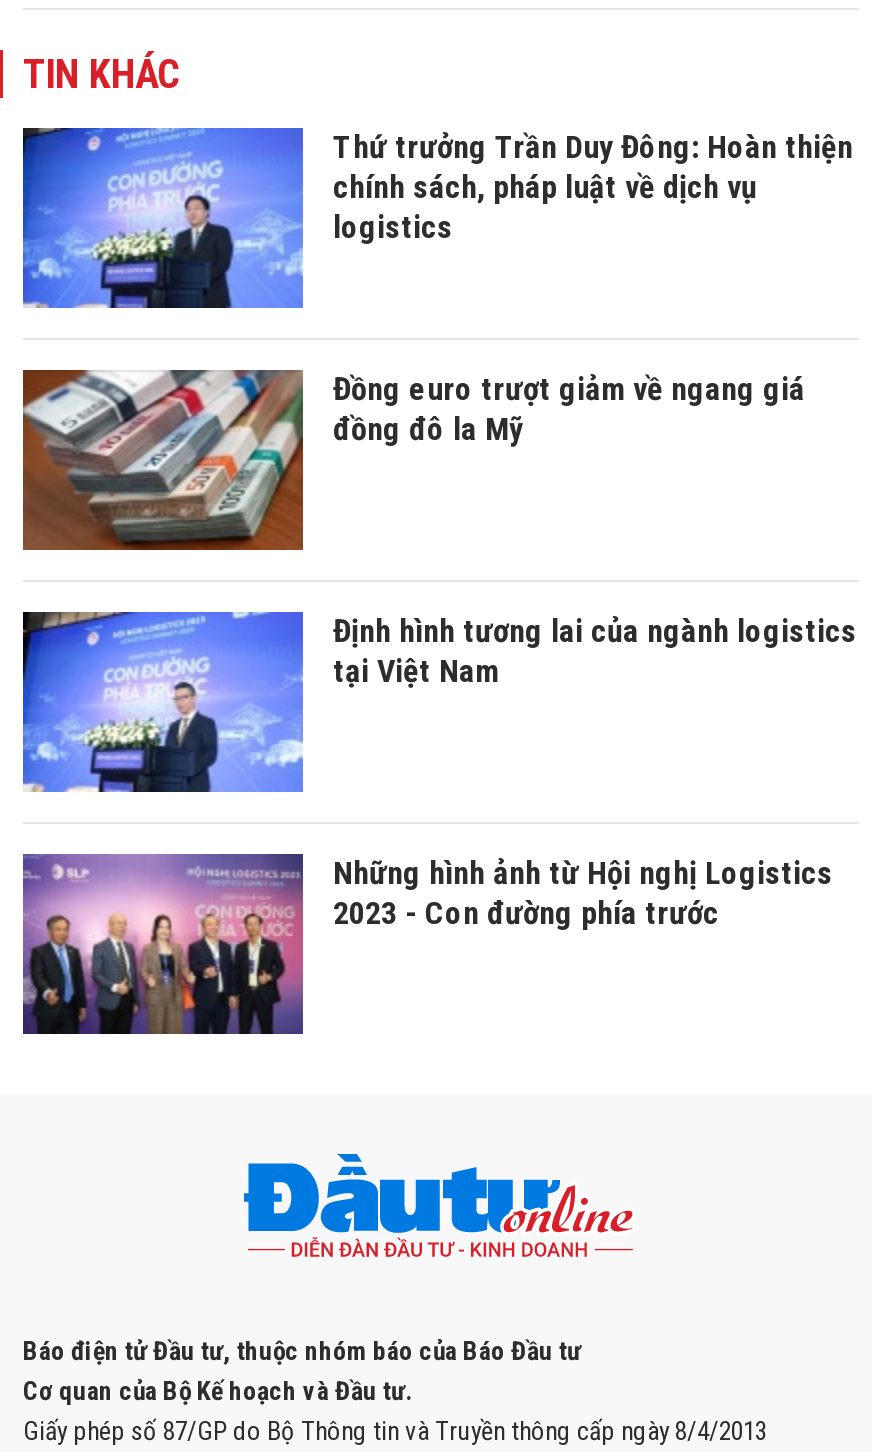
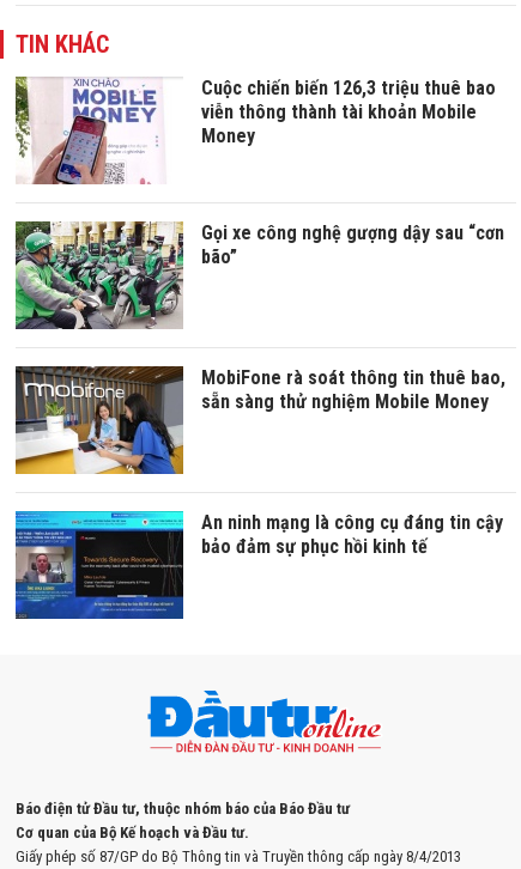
[21,126,853,310] [image] | Thứ trưởng Trần Duy Đông: Hoàn thiện | chính sách, pháp luật về dịch vụ | logistics -> [14,75,496,186] [image] | Cuộc chiến biến 126,3 triệu thuê bao | viễn thông thành tài khoản Mobile | Money
[21,368,805,552] [image] | Đồng euro trượt giảm về ngang giá | đồng đô la Mỹ -> [14,220,504,330] [image] | Gọi xe công nghệ gượng dậy sau “cơn | bão”
[21,610,857,794] [image] | Định hình tương lai của ngành logistics | tại Việt Nam -> [14,365,505,475] [image] | MobiFone rà soát thông tin thuê bao, | sẵn sàng thử nghiệm Mobile Money
[21,852,833,1036] [image] | Những hình ảnh từ Hội nghị Logistics | 2023 - Con đường phía trước -> [14,510,503,620] [image] | An ninh mạng là công cụ đáng tin cậy | bảo đảm sự phục hồi kinh tế

